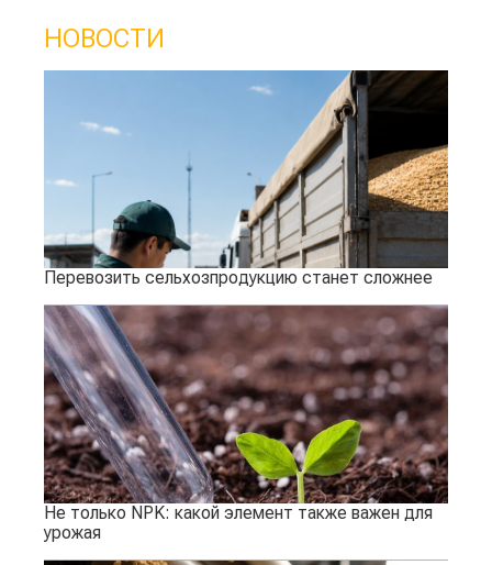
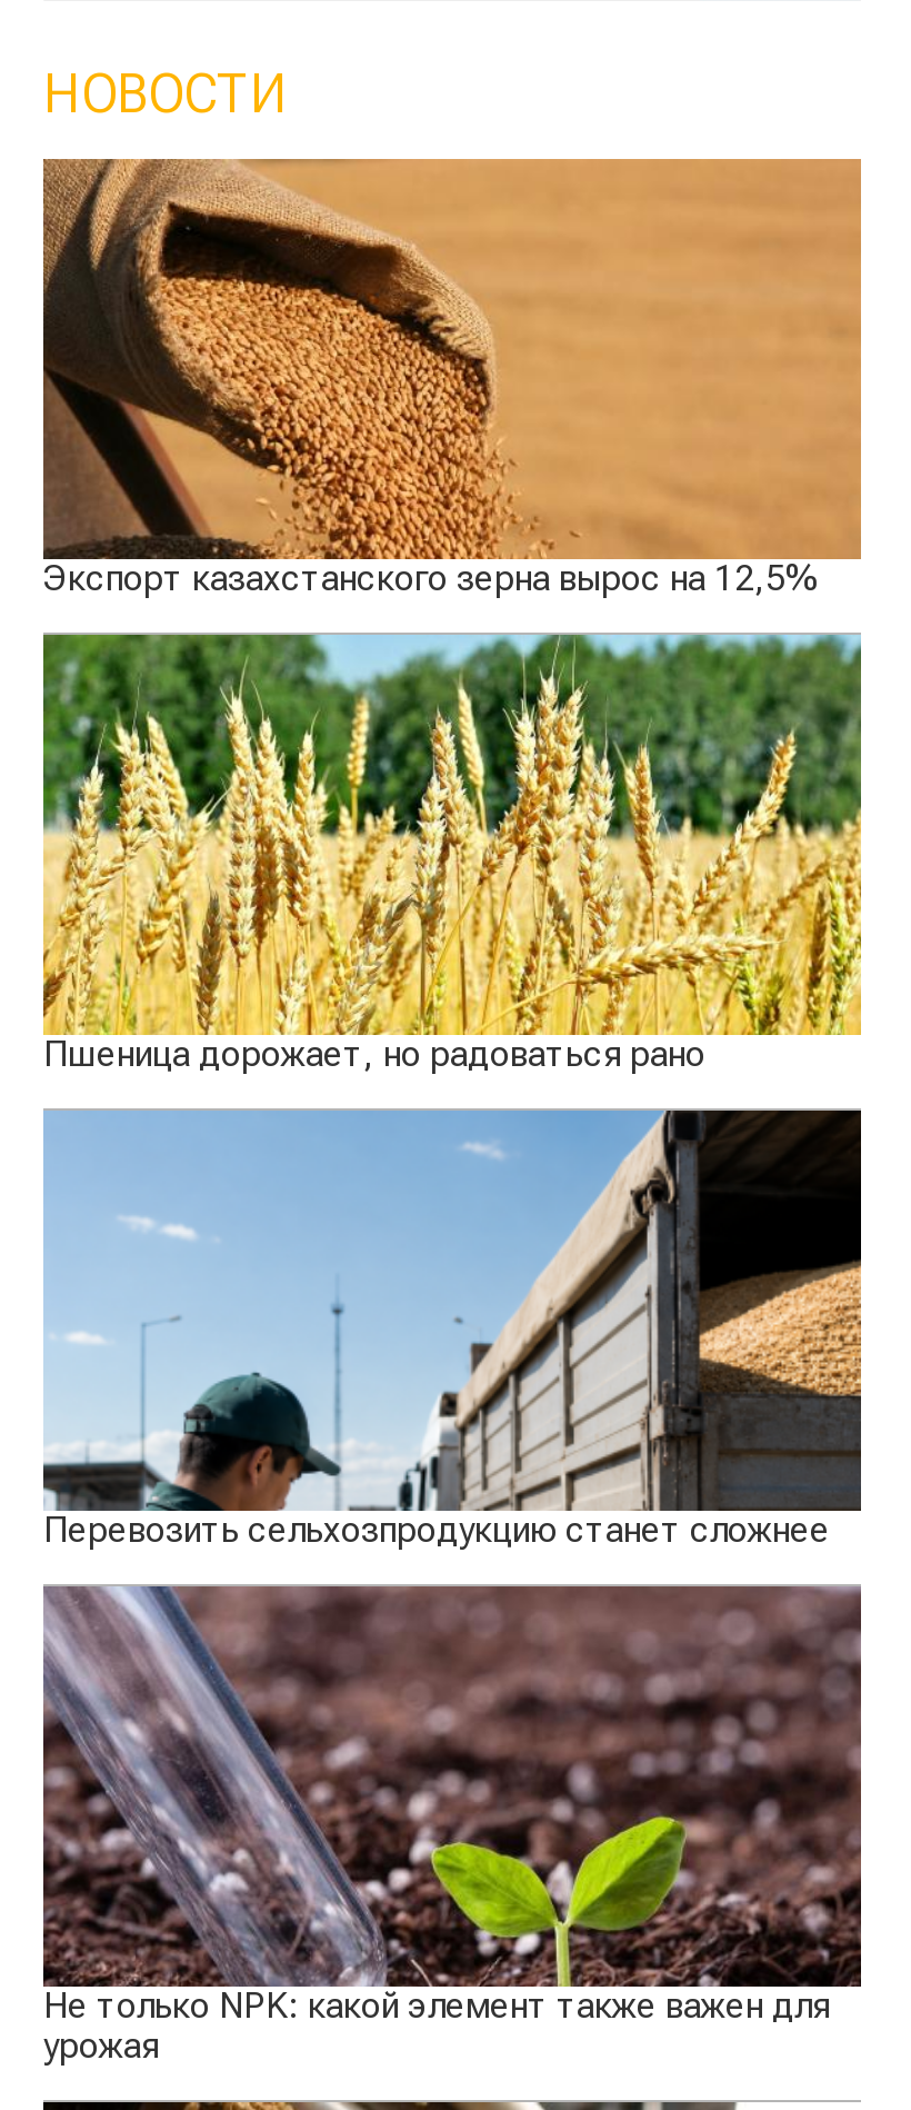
none -> [41,158,863,599] [image] | Экспорт казахстанского зерна вырос на 12,5%
none -> [41,631,863,1075] [image] | Пшеница дорожает, но радоваться рано

